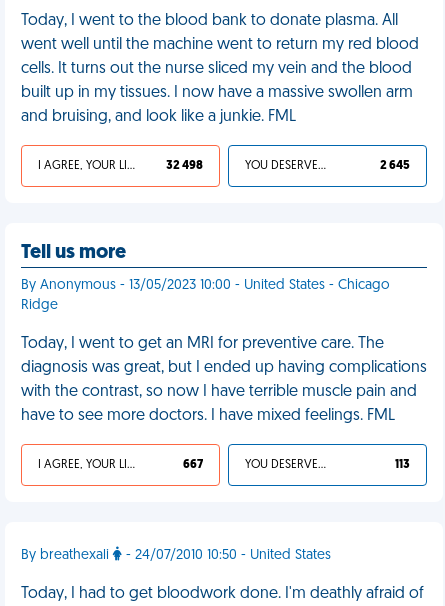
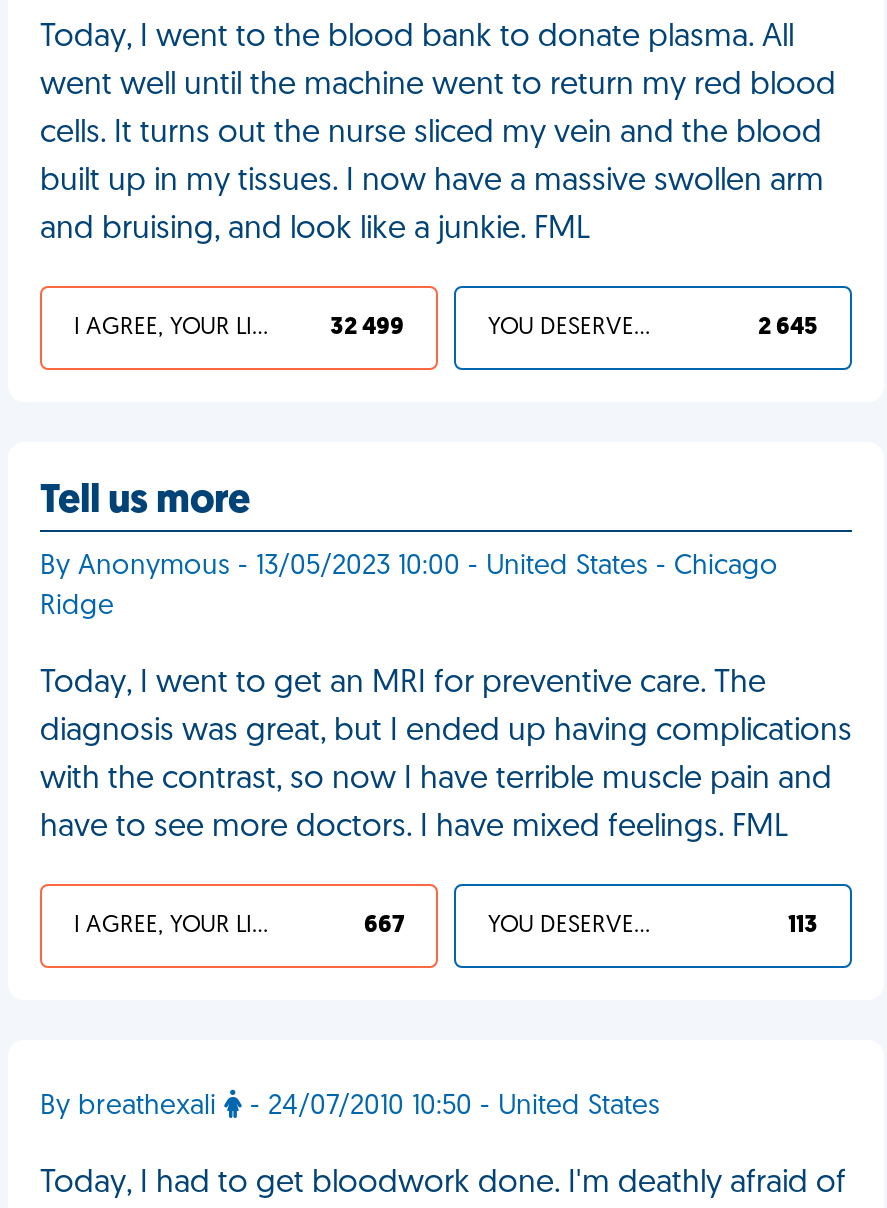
[166,160,203,172] 32 498 -> [330,316,404,340] 32 499

